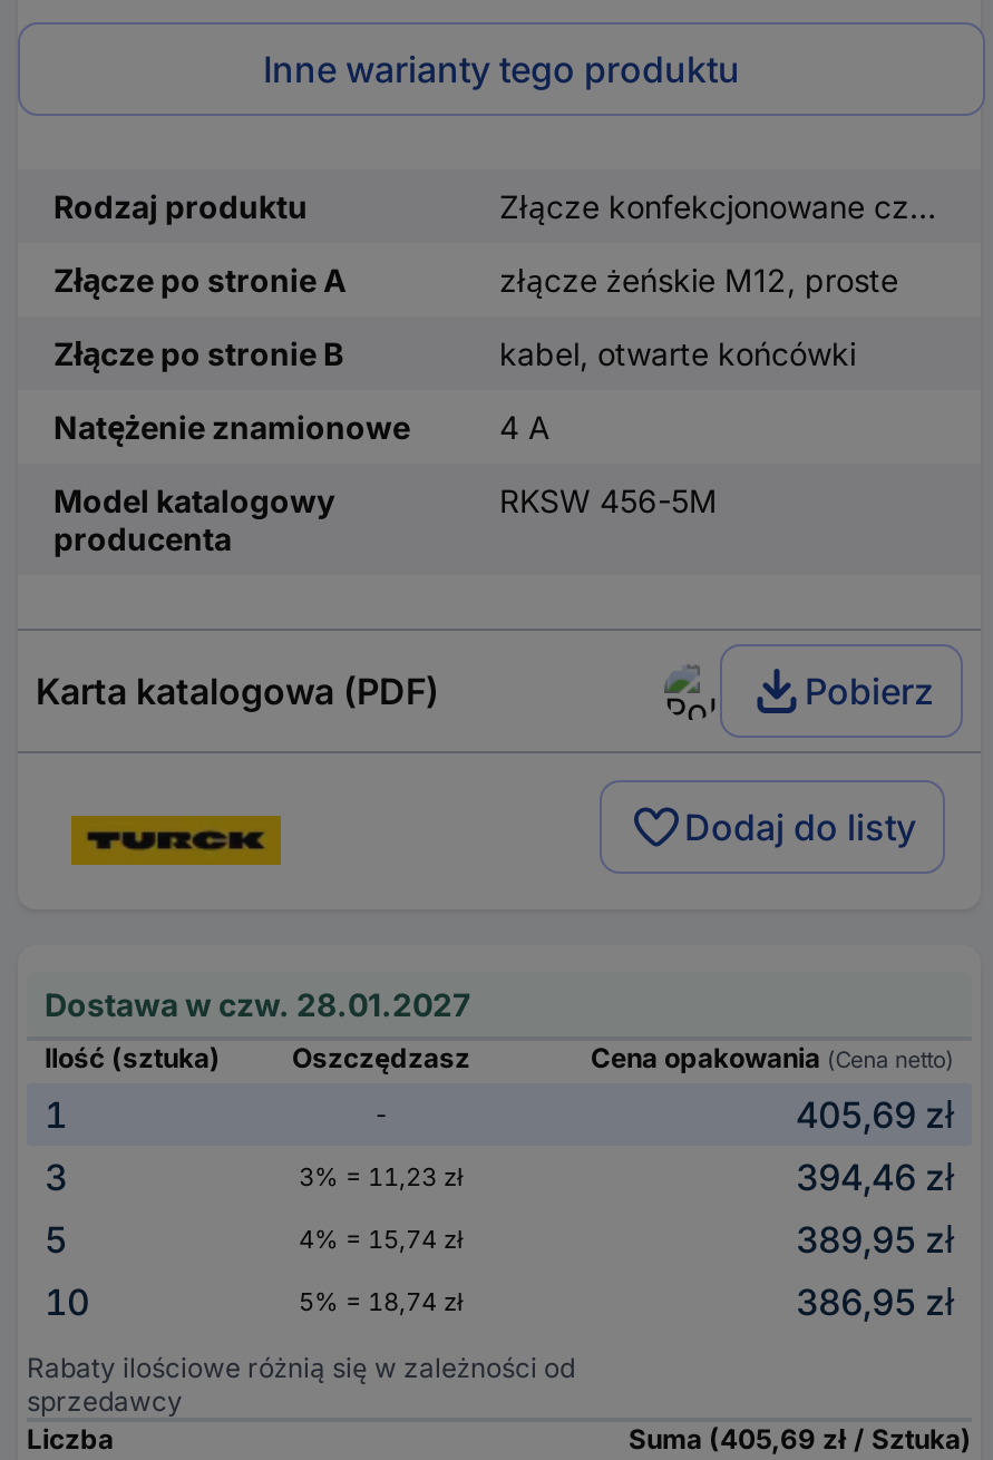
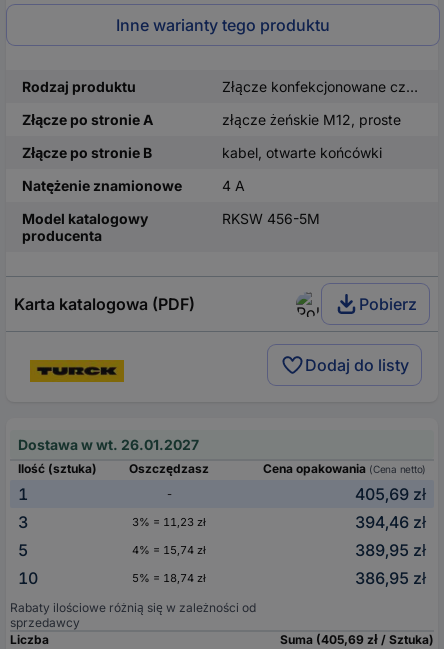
[45,985,470,1023] Dostawa w czw. 28.01.2027 -> [18,436,199,453] Dostawa w wt. 26.01.2027

